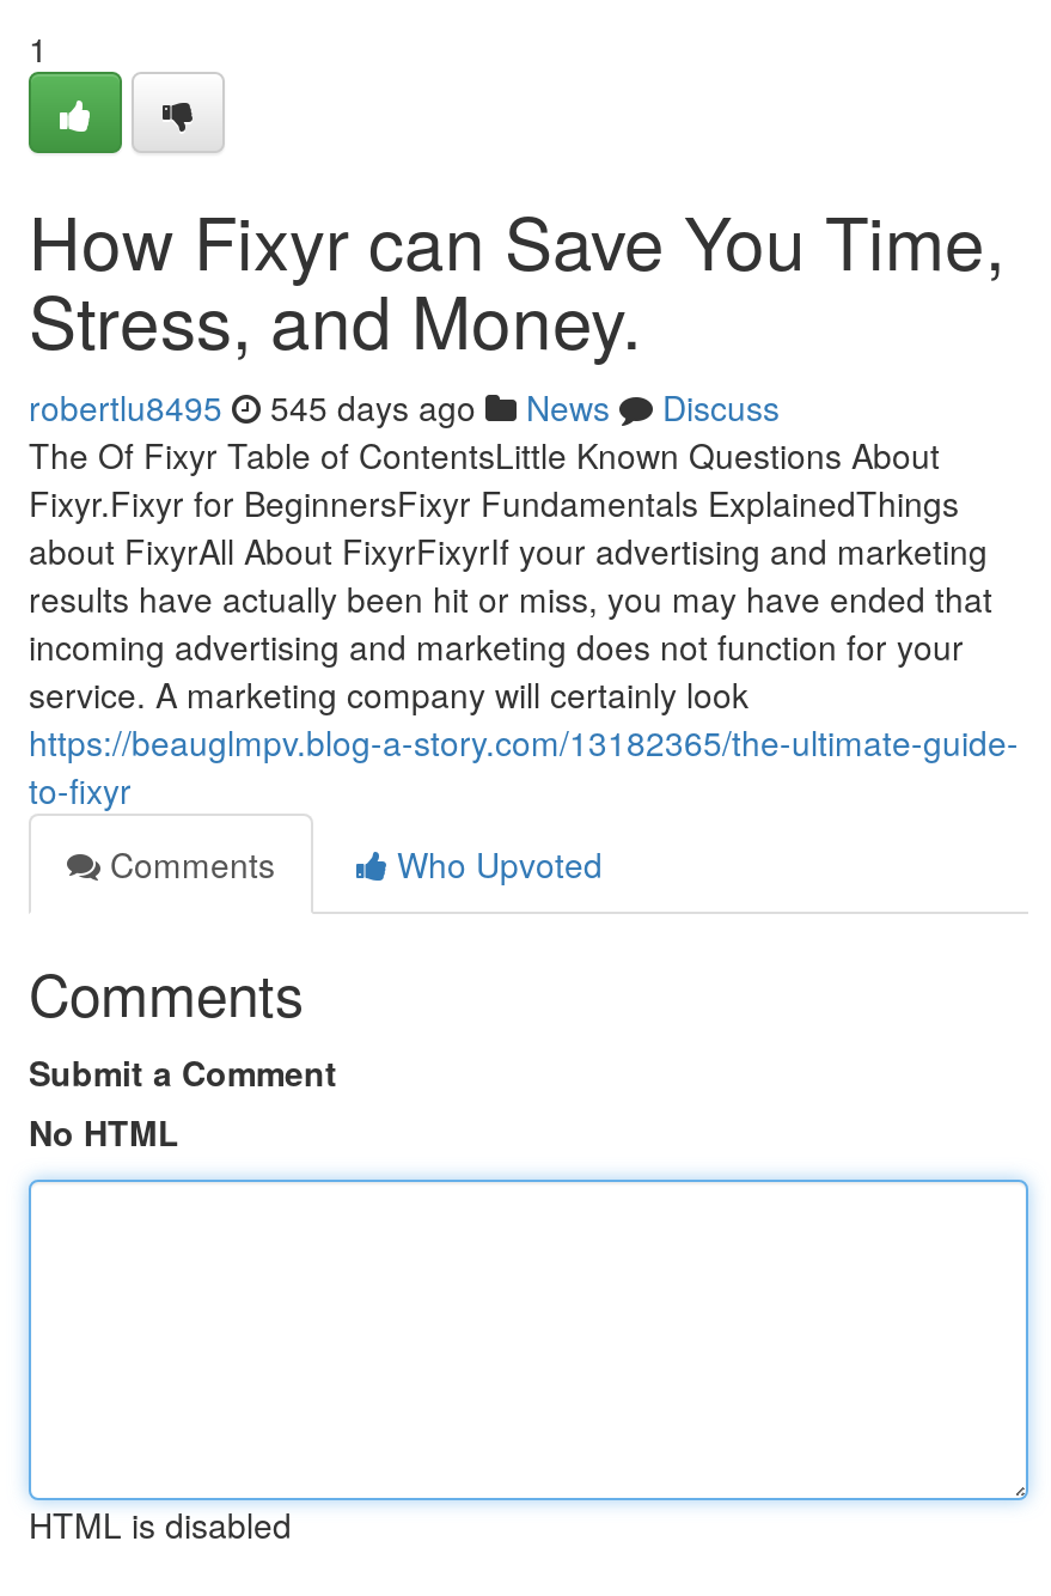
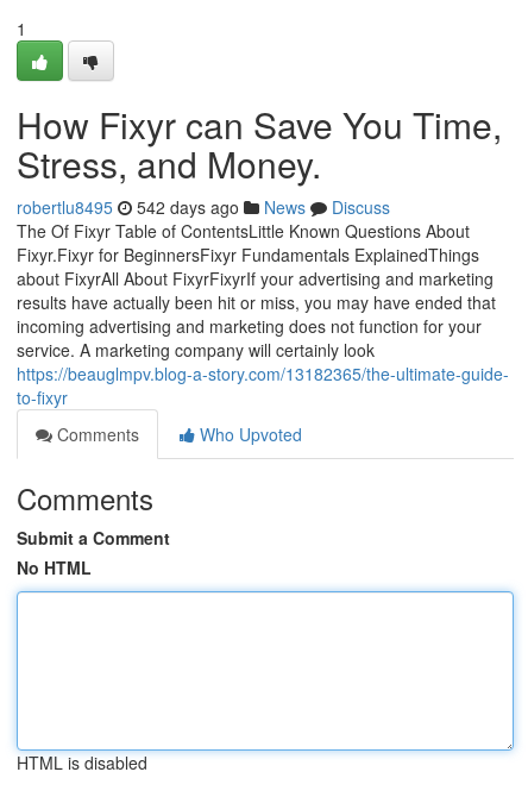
[29,383,780,431] robertlu8495 545 days ago News Discuss -> [17,195,390,219] robertlu8495 542 days ago News Discuss

